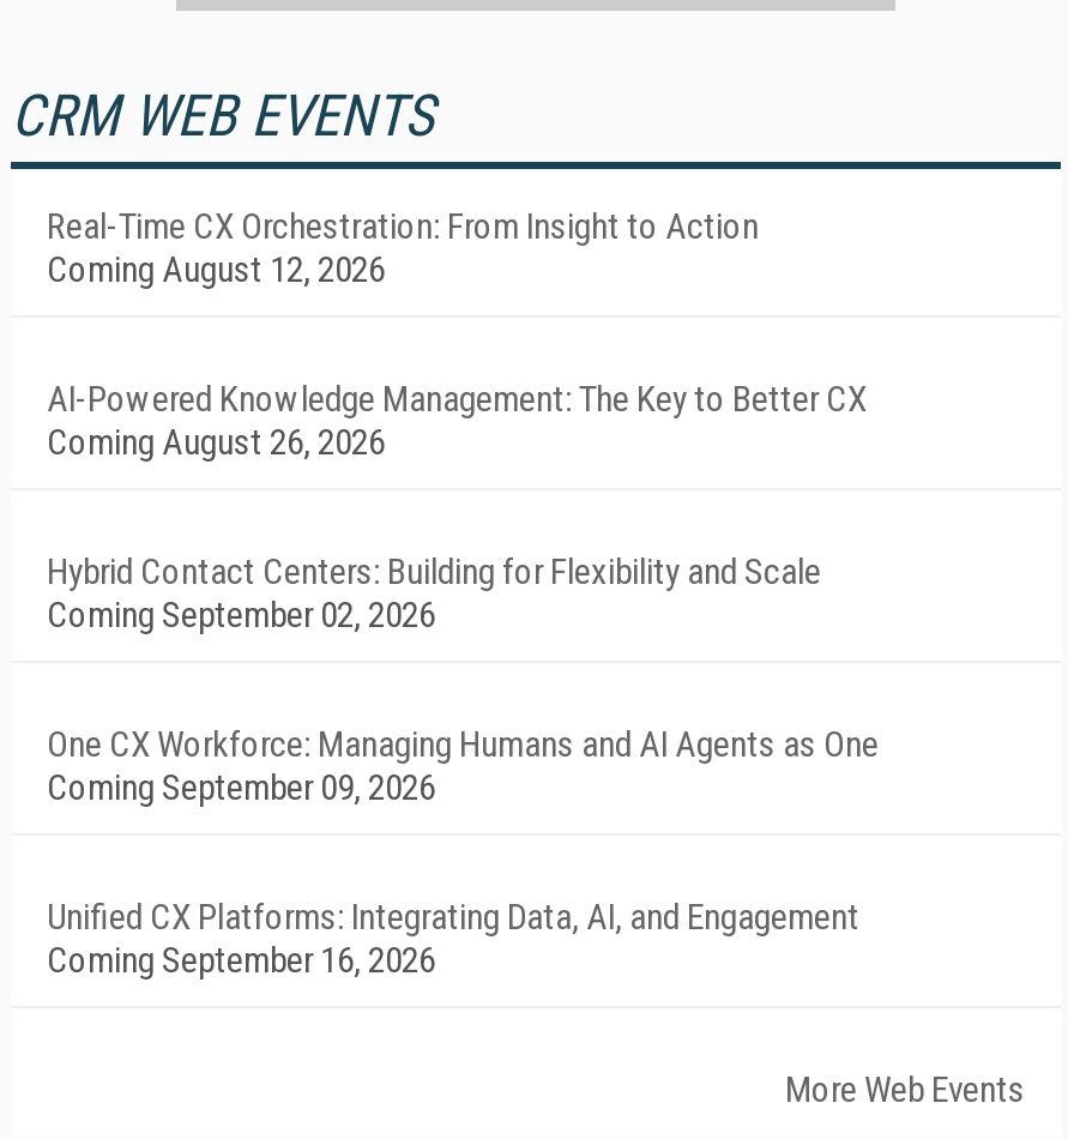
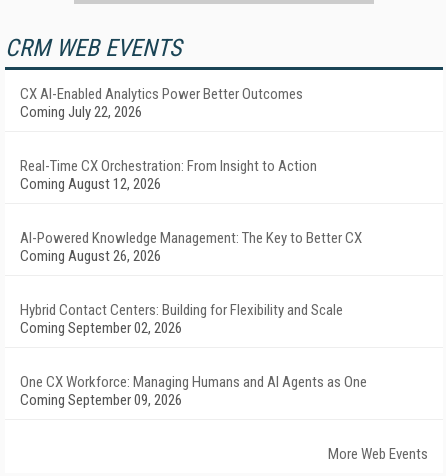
none -> [20,85,303,121] CX AI-Enabled Analytics Power Better Outcomes | Coming July 22, 2026
moved [47,205,879,809] -> [20,157,367,409]: Real-Time CX Orchestration: From Insight to Action | Coming August 12, 2026 | AI-Powered Knowledge Management: The Key to Better CX | Coming August 26, 2026 | Hybrid Contact Centers: Building for Flexibility and Scale | Coming September 02, 2026 | One CX Workforce: Managing Humans and AI Agents as One | Coming September 09, 2026
[47,896,859,982] Unified CX Platforms: Integrating Data, AI, and Engagement | Coming September 16, 2026 -> none

